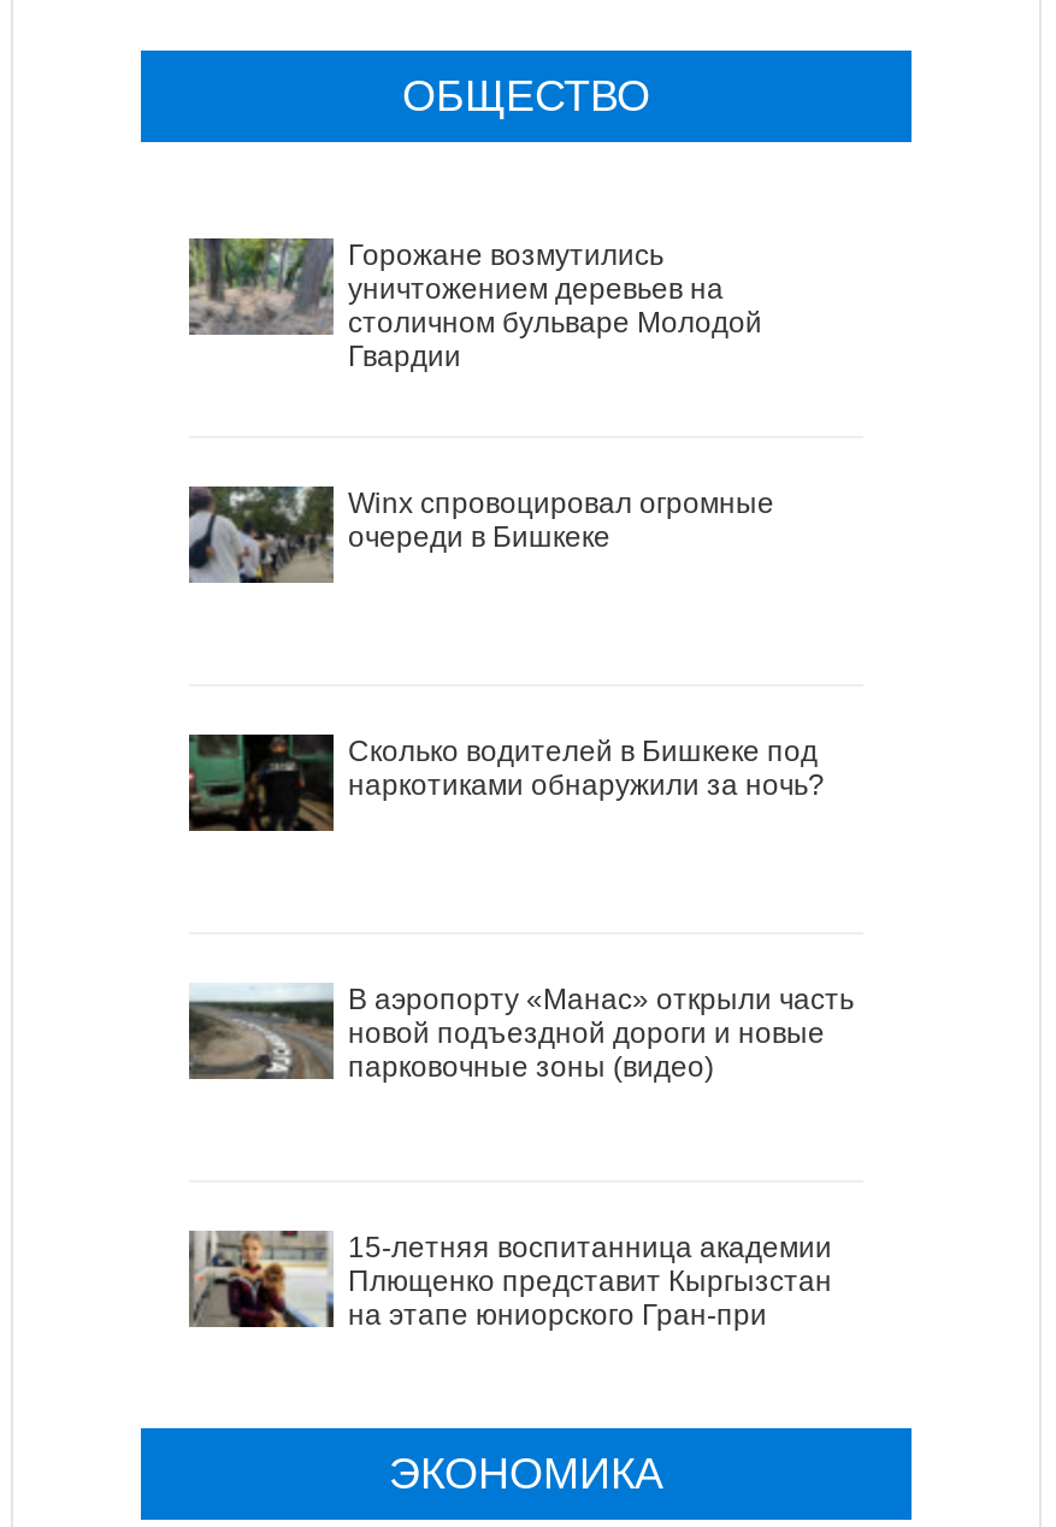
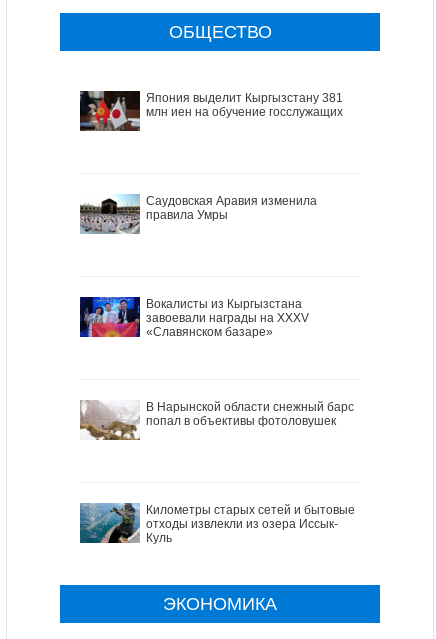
[189,236,762,373] [image] | Горожане возмутились | уничтожением деревьев на | столичном бульваре Молодой | Гвардии -> [80,90,343,131] [image] | Япония выделит Кыргызстану 381 | млн иен на обучение госслужащих
[187,484,774,583] [image] | Winx спровоцировал огромные | очереди в Бишкеке -> [80,194,317,234] [image] | Саудовская Аравия изменила | правила Умры
[187,732,825,833] [image] | Сколько водителей в Бишкеке под | наркотиками обнаружили за ночь? -> [79,296,309,339] [image] | Вокалисты из Кыргызстана | завоевали награды на XXXV | «Славянском базаре»
[187,982,854,1083] [image] | В аэропорту «Манас» открыли часть | новой подъездной дороги и новые | парковочные зоны (видео) -> [80,400,354,440] [image] | В Нарынской области снежный барс | попал в объективы фотоловушек
[189,1228,832,1331] [image] | 15-летняя воспитанница академии | Плющенко представит Кыргызстан | на этапе юниорского Гран-при -> [80,503,355,545] [image] | Километры старых сетей и бытовые | отходы извлекли из озера Иссык- | Куль

